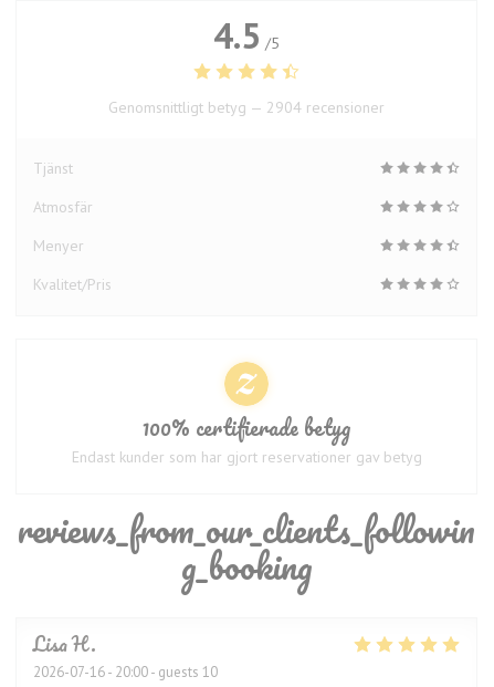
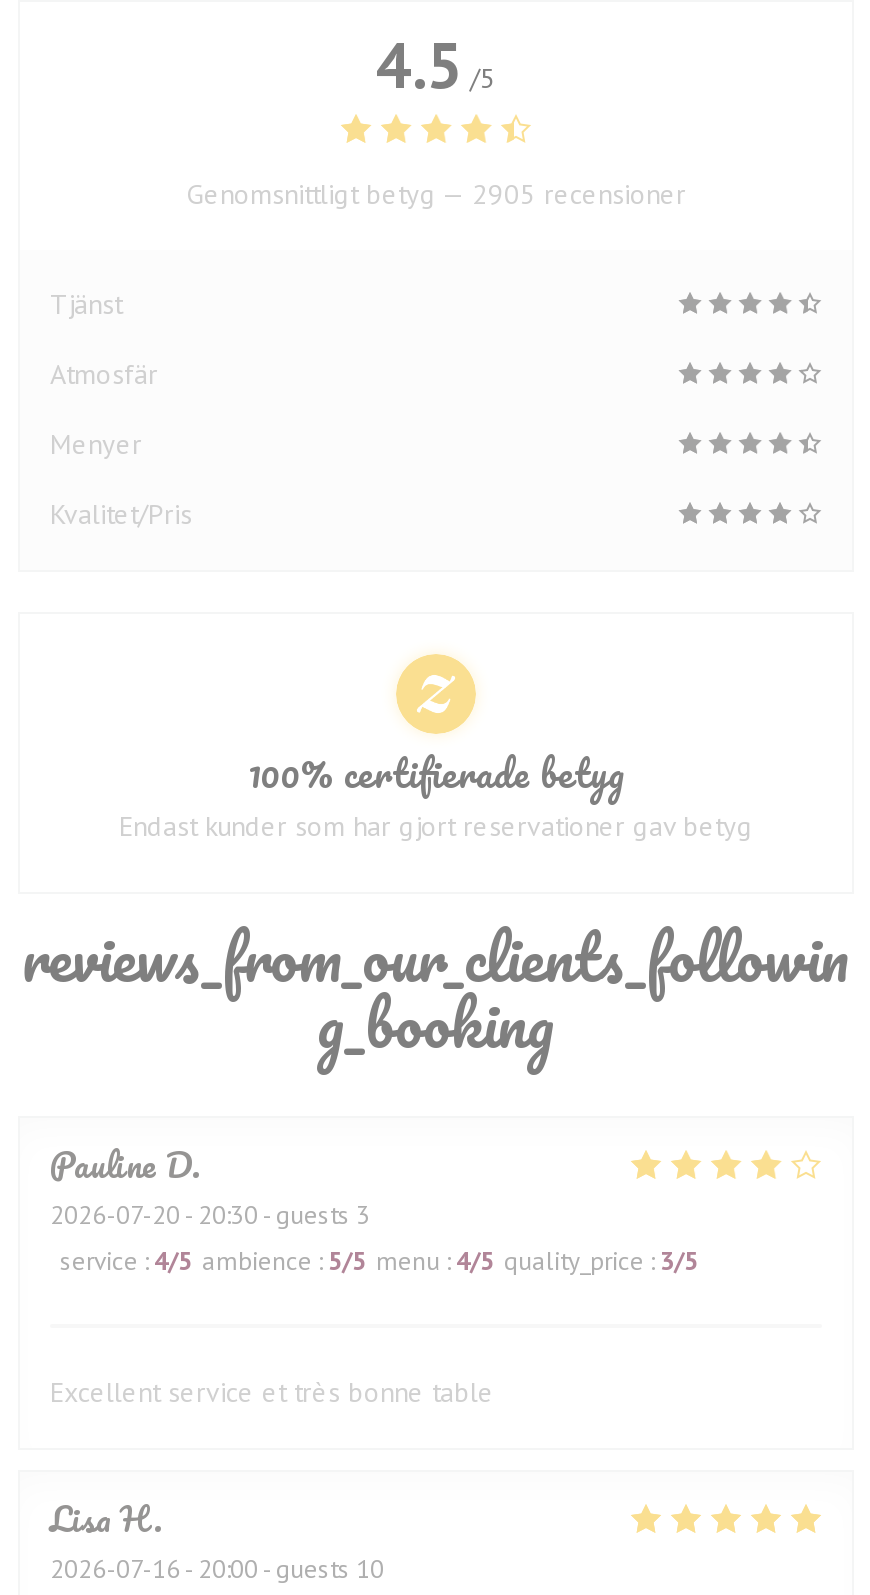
[108,97,385,117] Genomsnittligt betyg — 2904 recensioner -> [186,176,686,212] Genomsnittligt betyg — 2905 recensioner
none -> [50,1136,698,1278] Pauline D | 2026-07-20 - 20:30 - guests 3 | service: 4/5 ambience: 5/5 menu: 4/5 quality_price: 3/5
none -> [50,1374,494,1410] Excellent service et très bonne table

